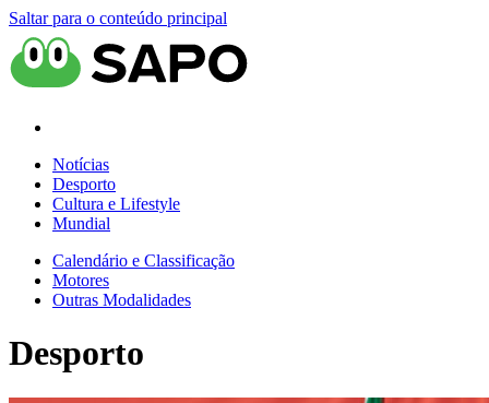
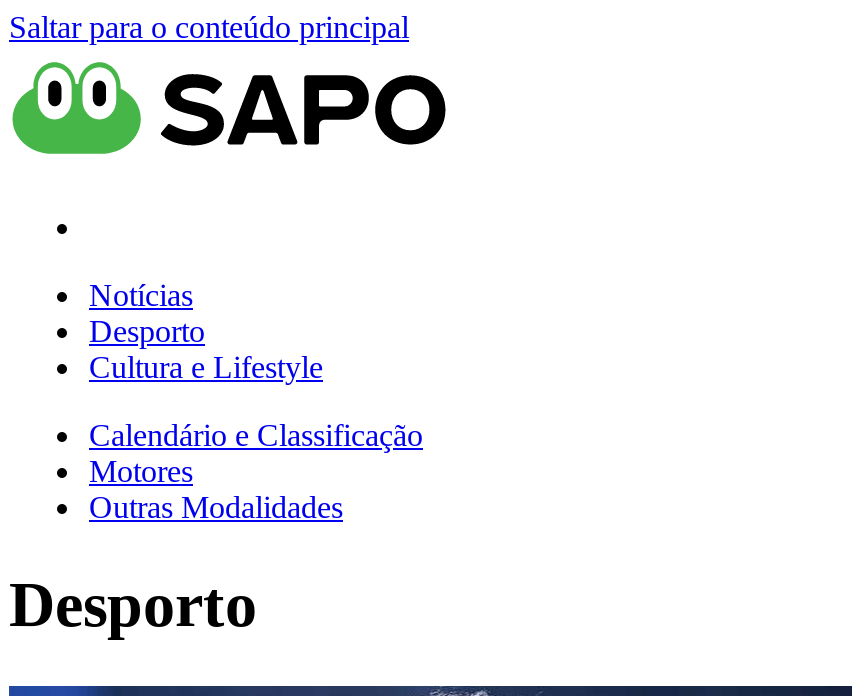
[52,214,110,233] Mundial -> none

